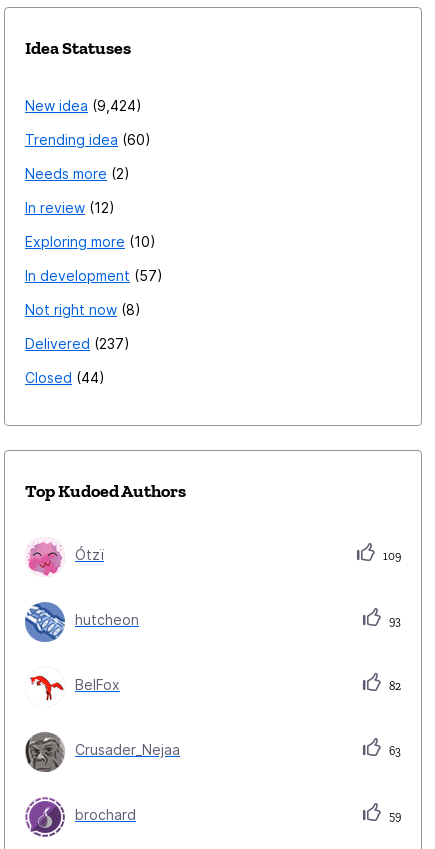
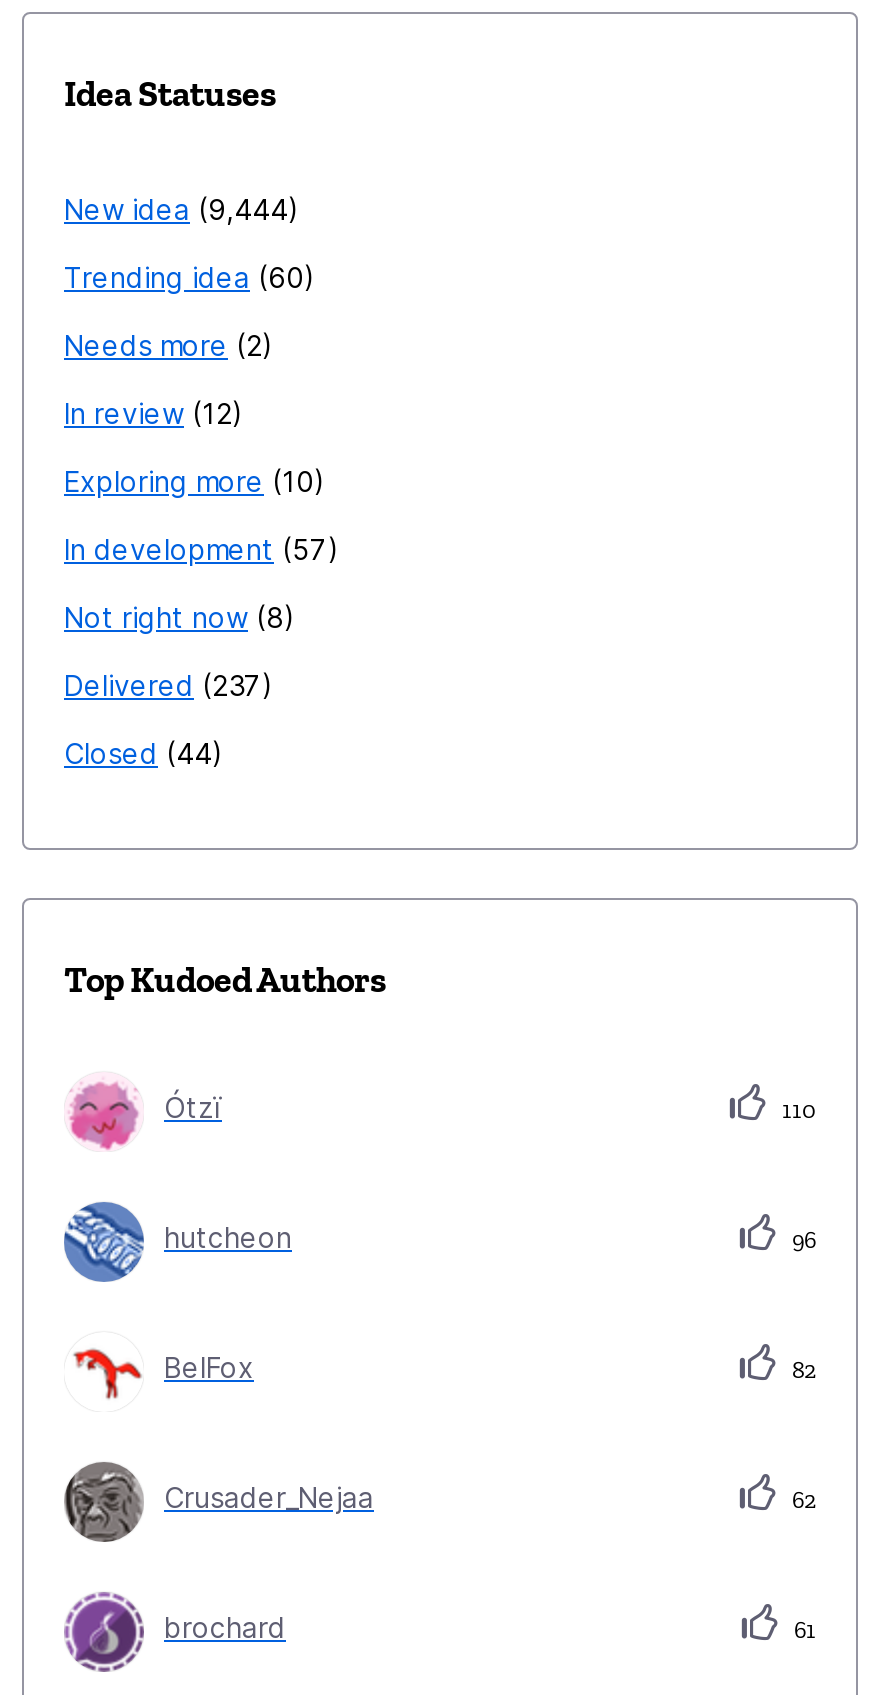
[25,97,136,114] New idea 9,424 -> [64,192,288,226] New idea 9,444
[380,549,401,563] 109 -> [776,1096,816,1124] 110
[386,614,401,628] 93 -> [786,1226,816,1254] 96
[386,744,401,758] 63 -> [786,1486,816,1514] 62
[386,809,401,823] 59 -> [788,1616,816,1644] 61

